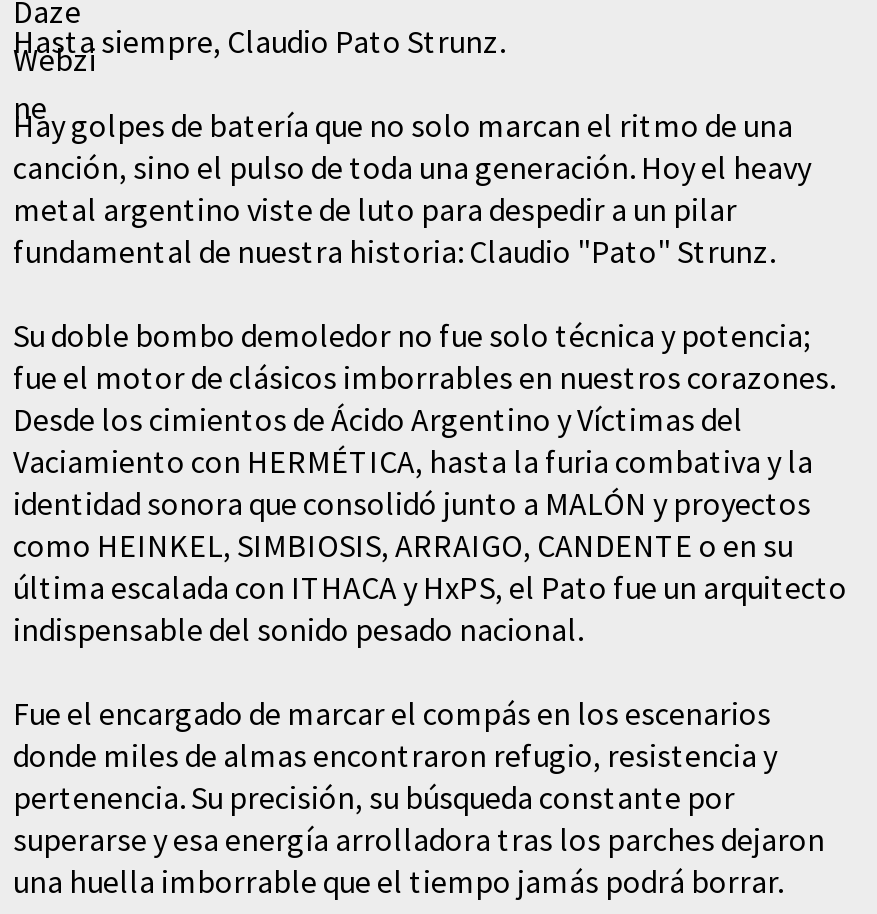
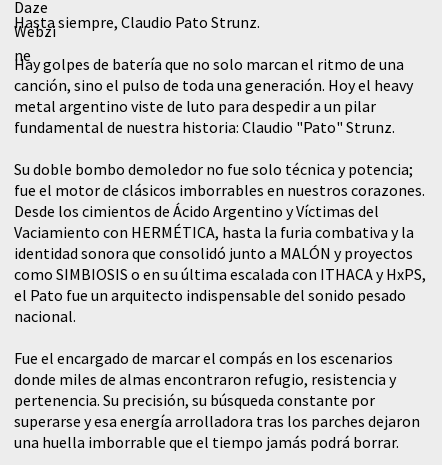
[13,526,847,650] como HEINKEL, SIMBIOSIS, ARRAIGO, CANDENTE o en su | última escalada con ITHACA y HxPS, el Pato fue un arquitecto | indispensable del sonido pesado nacional. -> [14,264,426,326] como SIMBIOSIS o en su última escalada con ITHACA y HxPS, | el Pato fue un arquitecto indispensable del sonido pesado | nacional.

